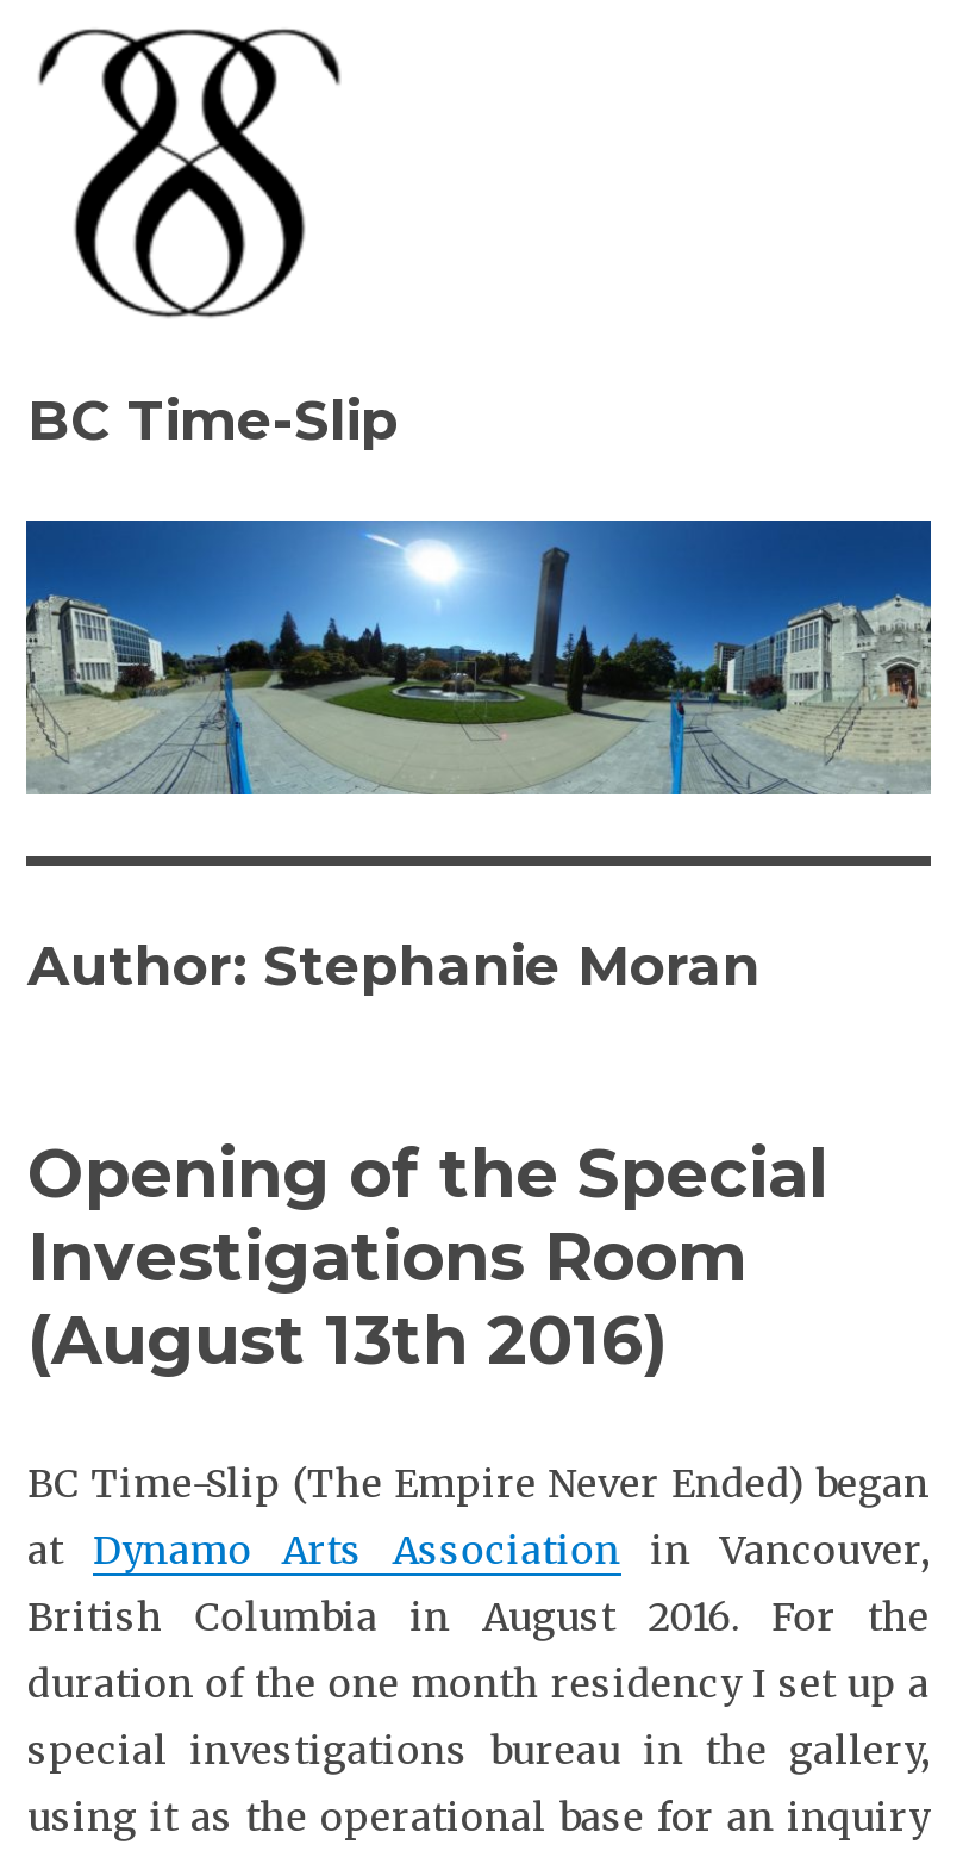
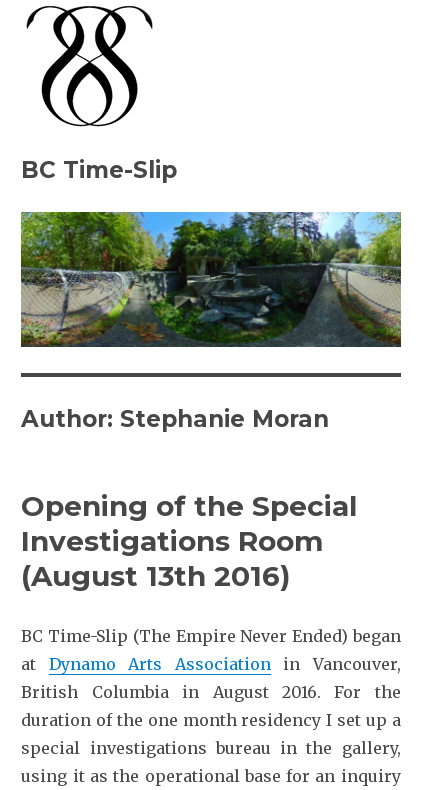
[24,518,933,797] [image] -> [20,211,402,348] [image]

